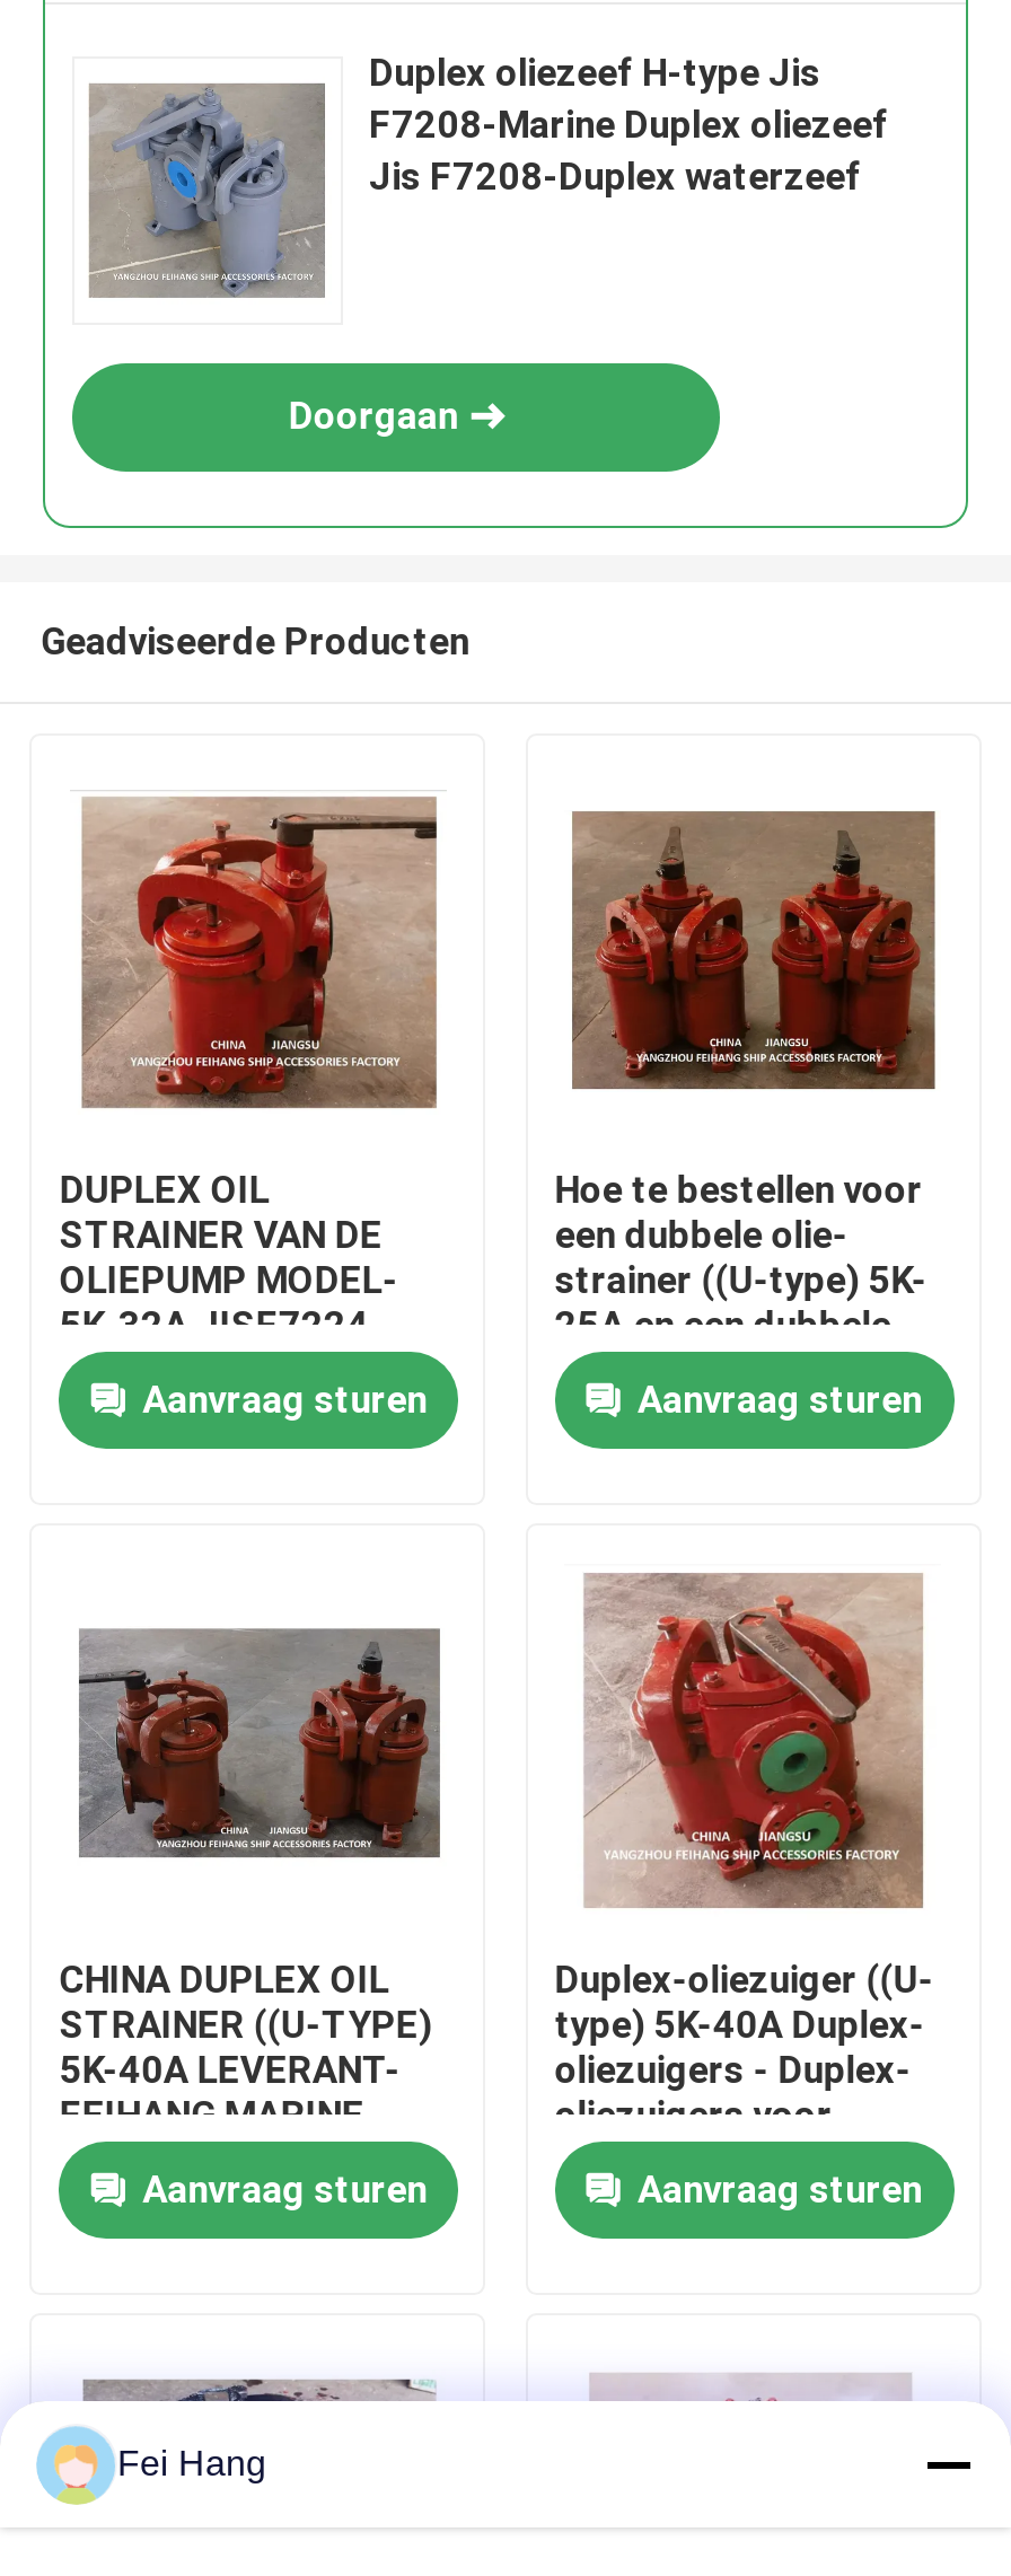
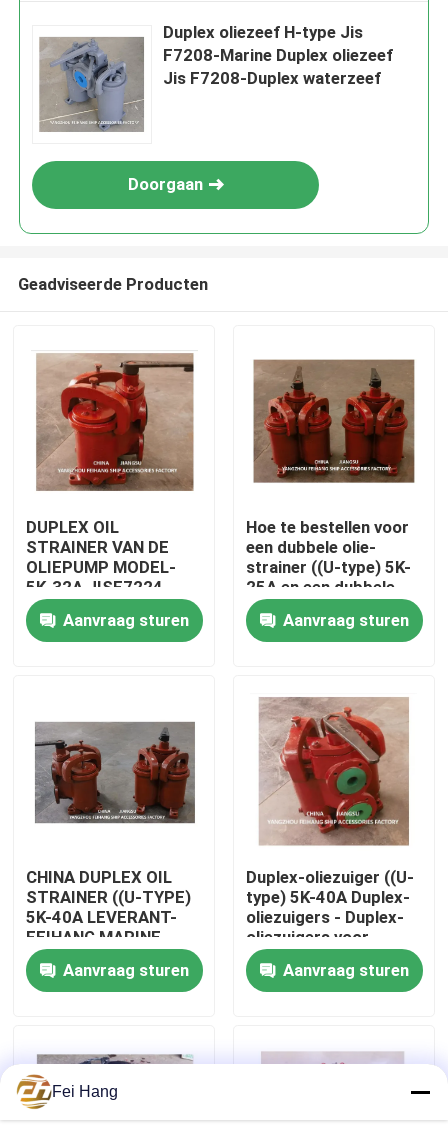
[36,2426,111,2503] [image] -> [16,1074,49,1109] [image]

